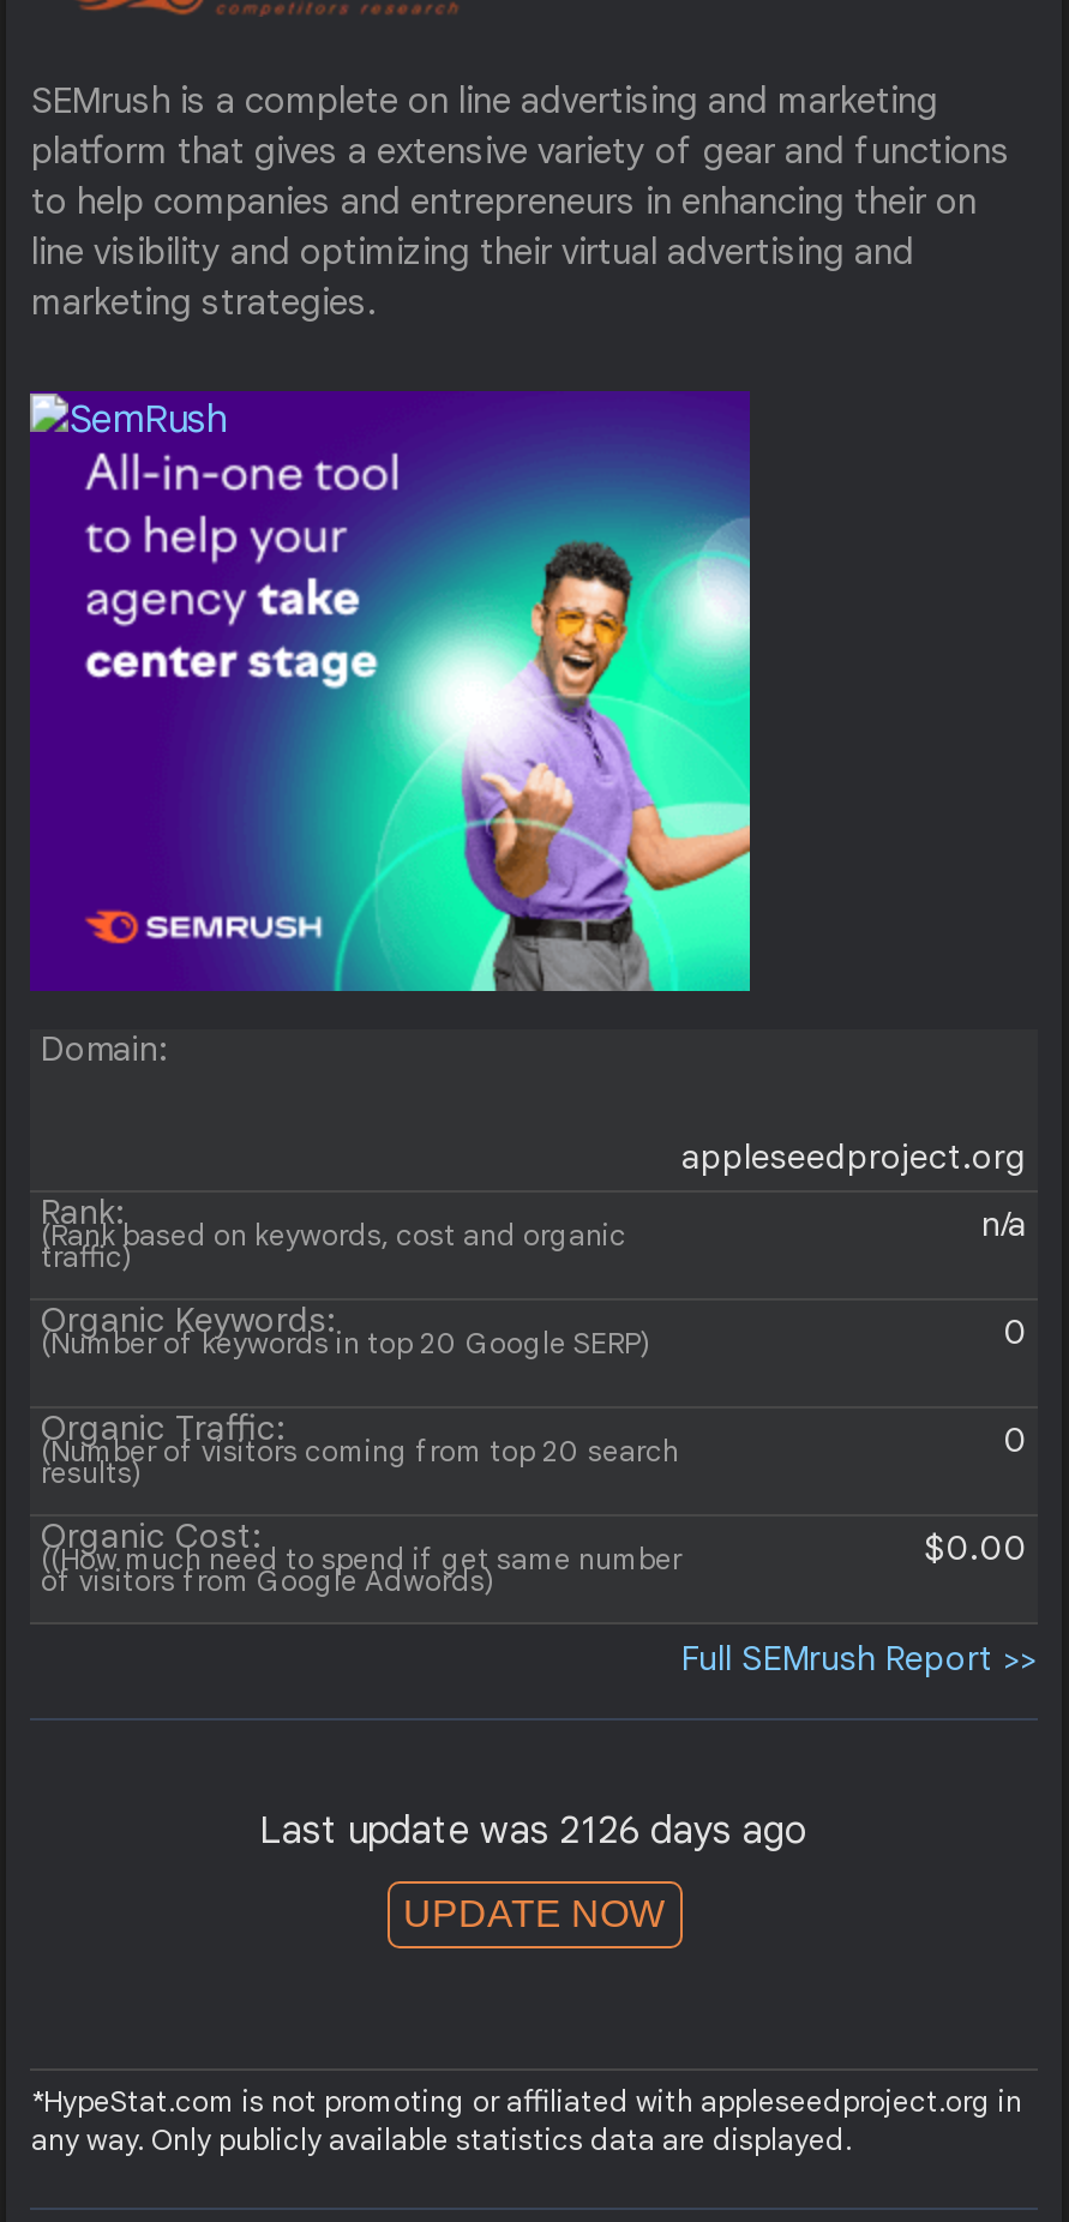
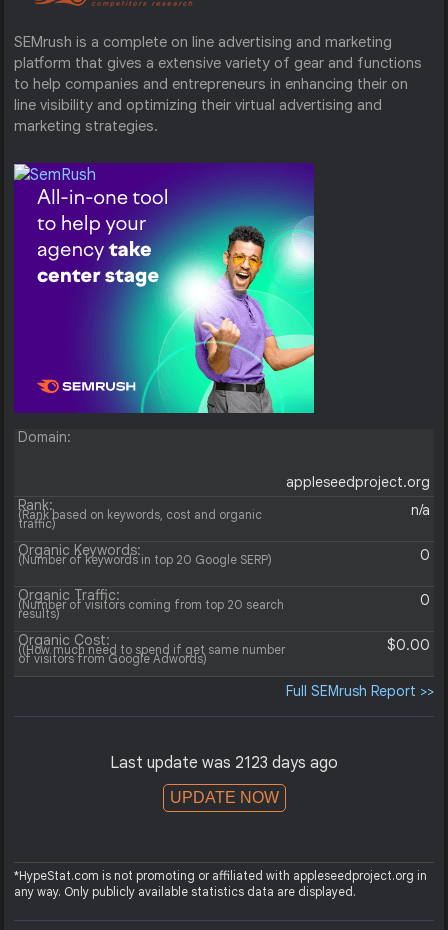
[259,1807,809,1855] Last update was 2126 days ago -> [110,753,338,773] Last update was 2123 days ago

